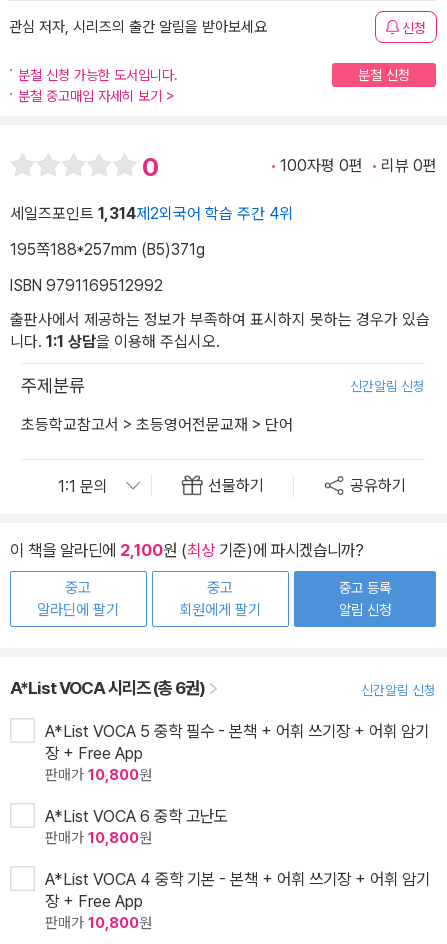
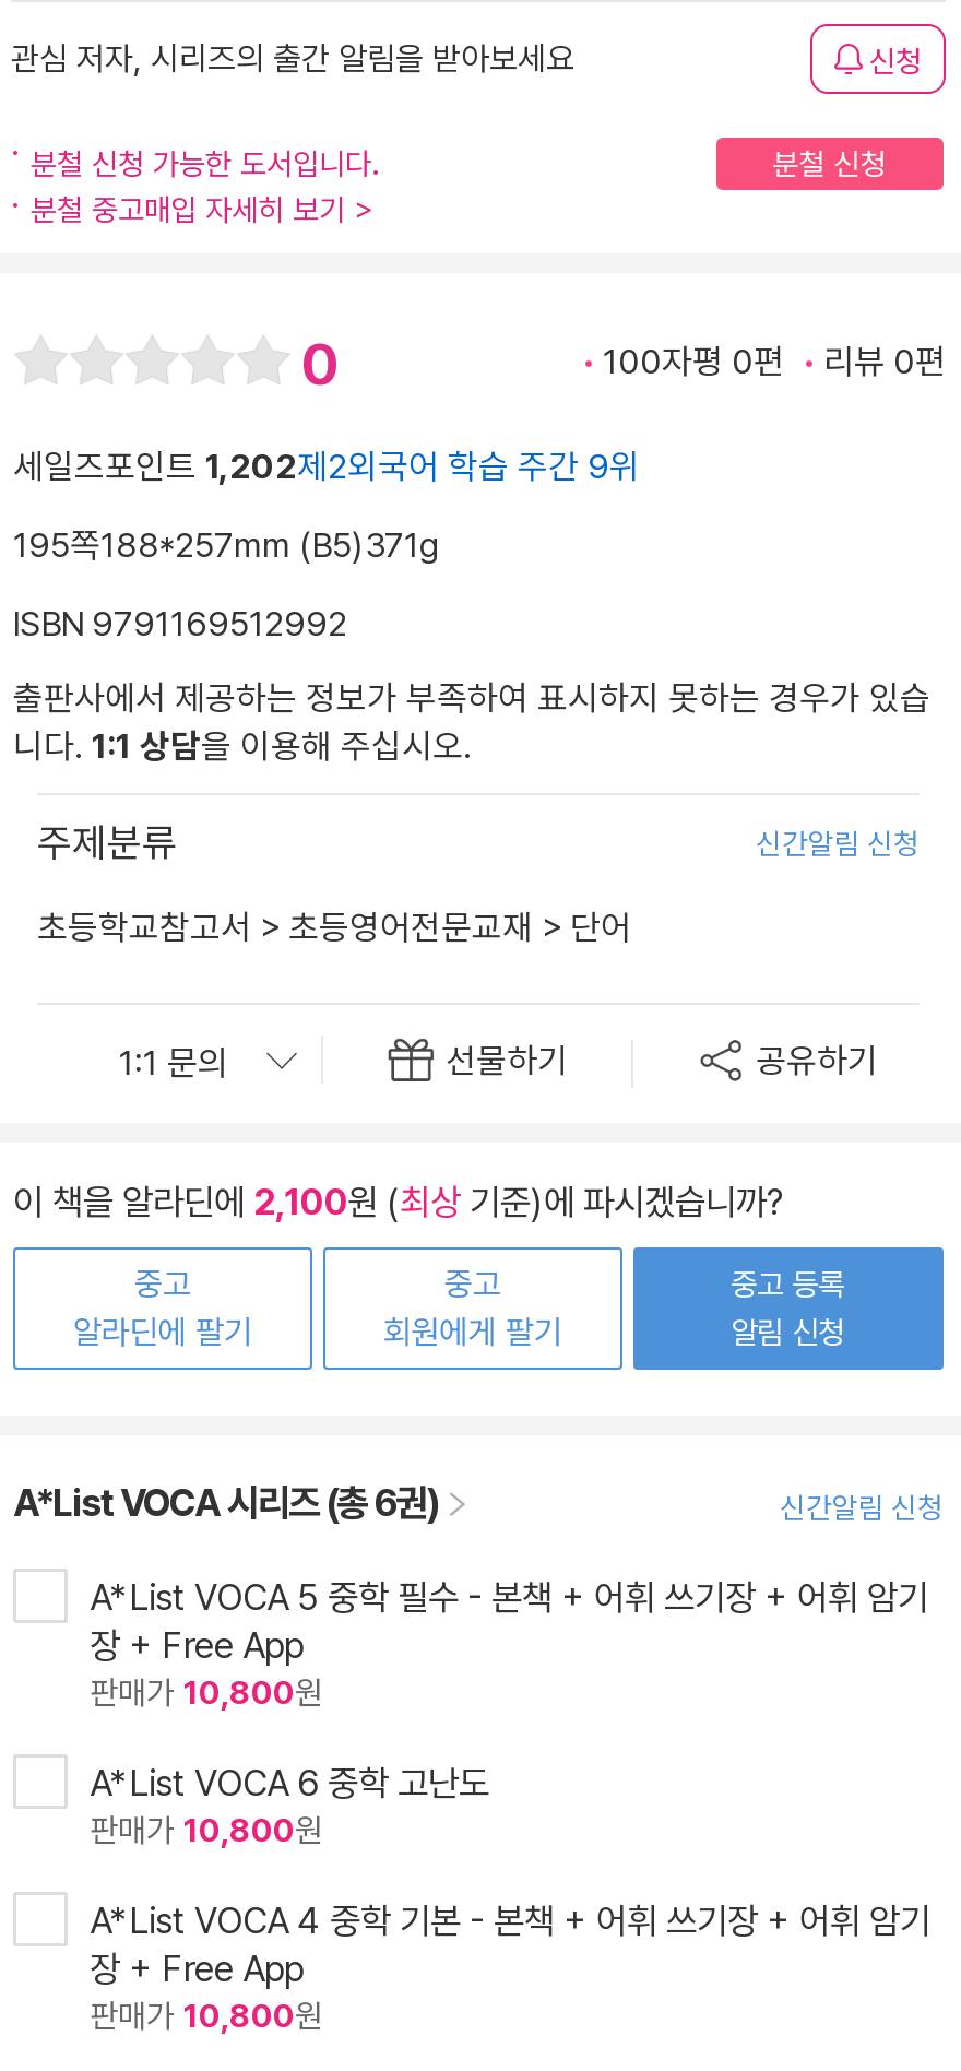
[10,204,293,223] 세일즈포인트 1,314제2외국어 학습 주간 4위 -> [13,447,640,488] 세일즈포인트 1,202제2외국어 학습 주간 9위

